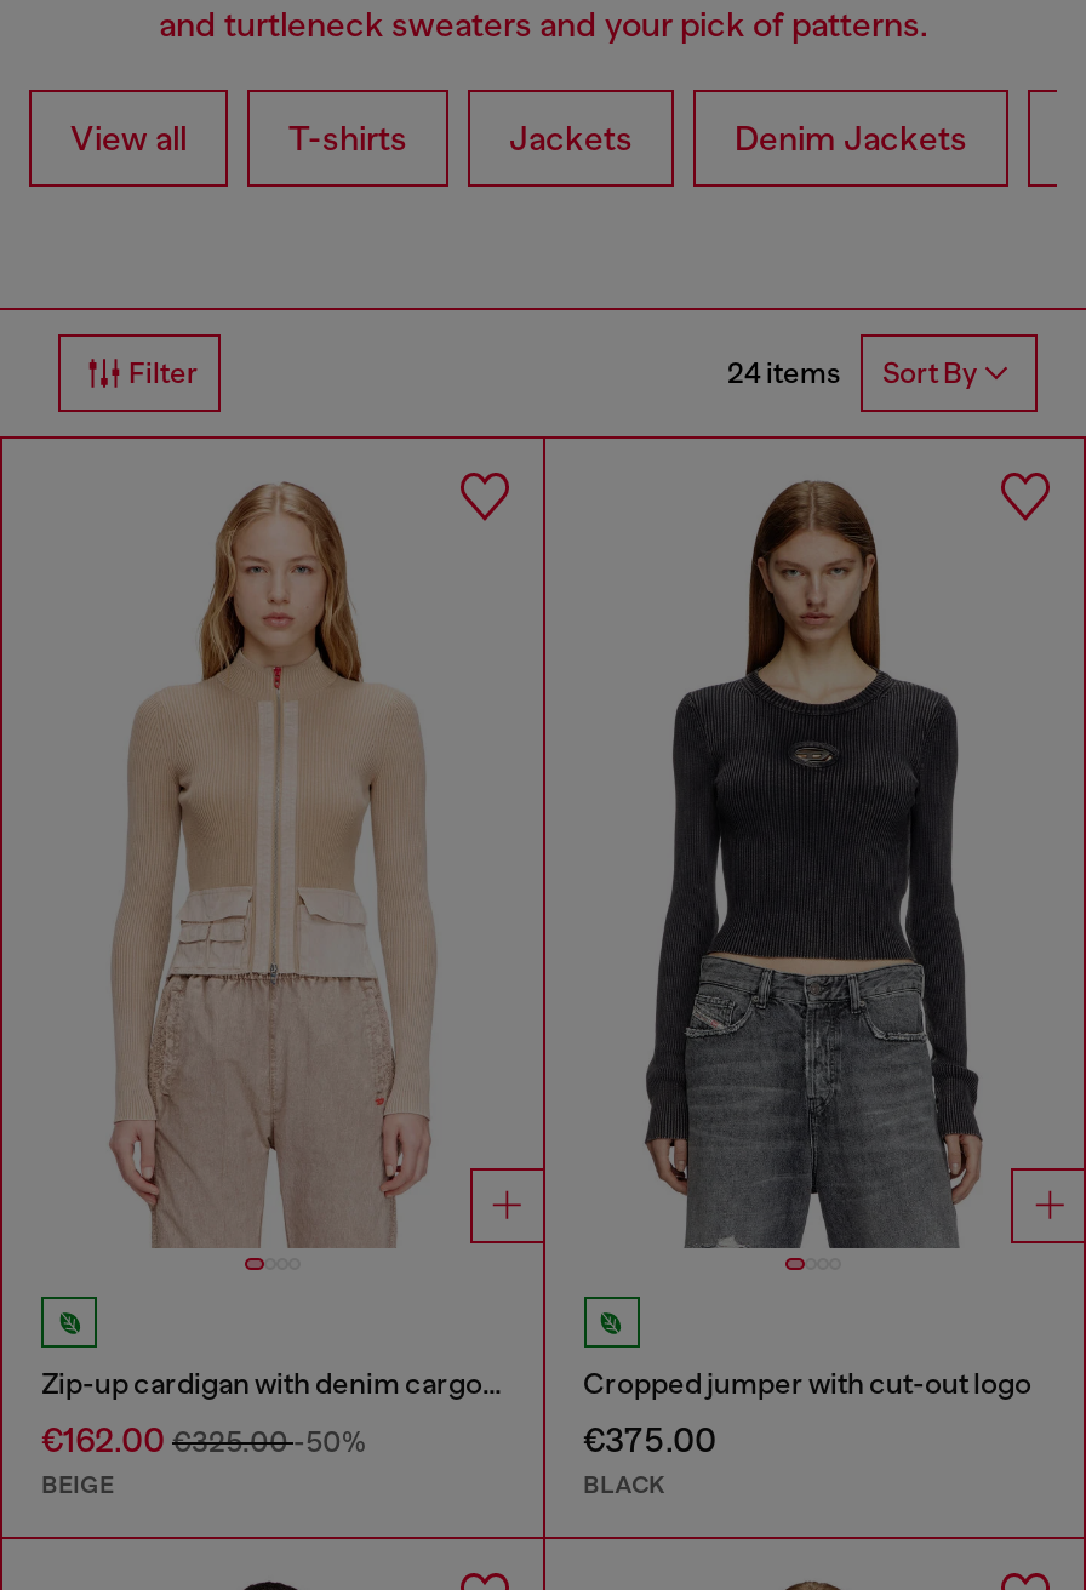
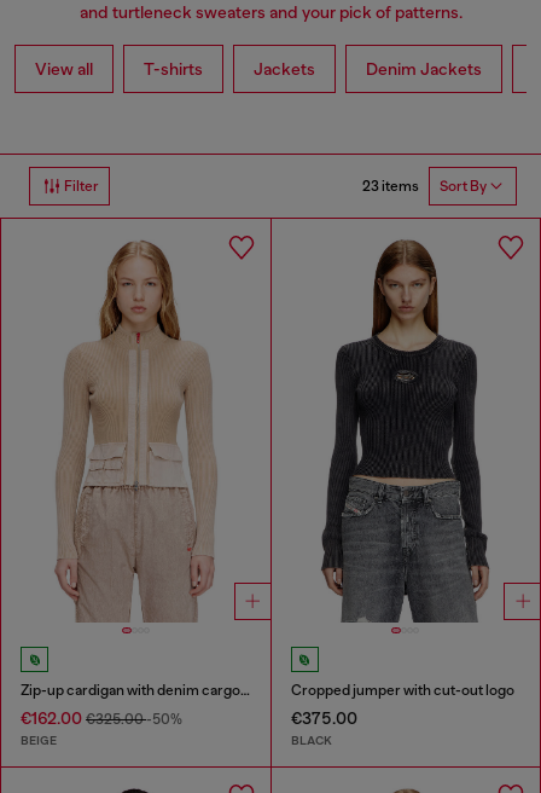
[727,356,977,391] 24 items Sort By -> [362,178,487,195] 23 items Sort By

